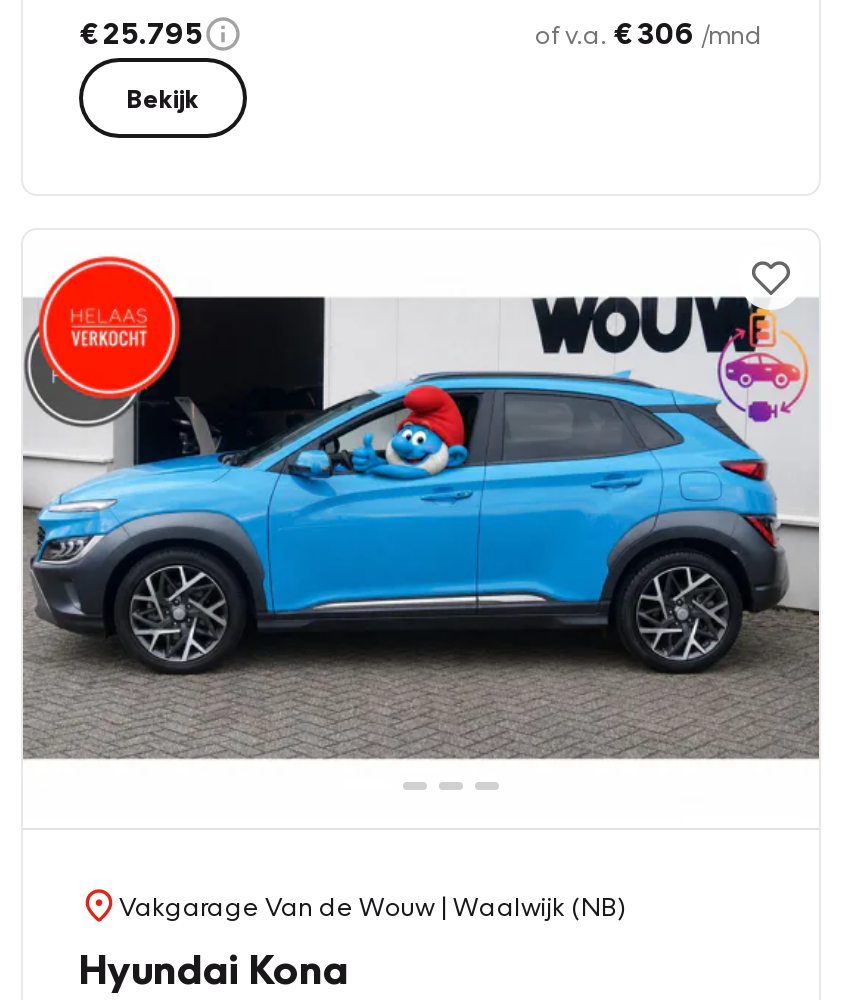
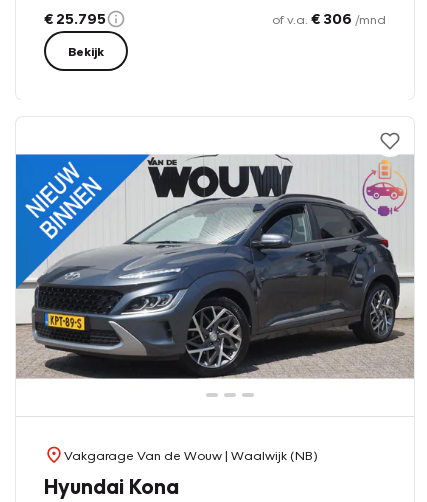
[21,254,819,760] [image] -> [15,130,414,382] [image]

